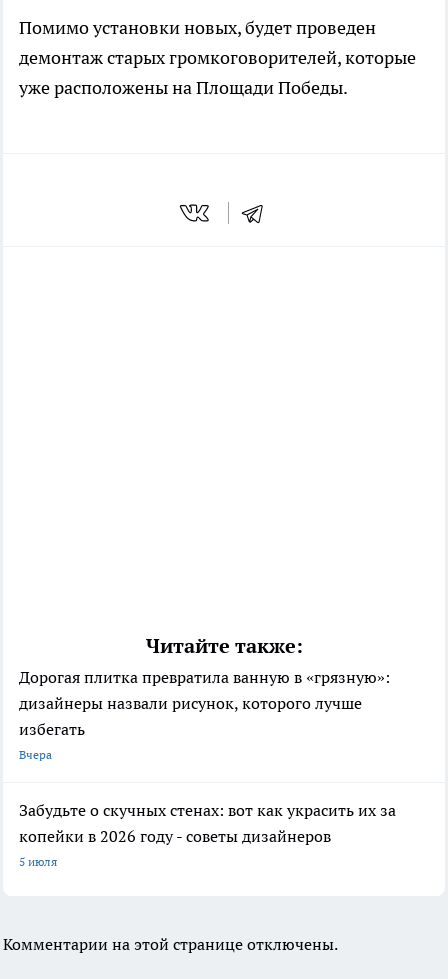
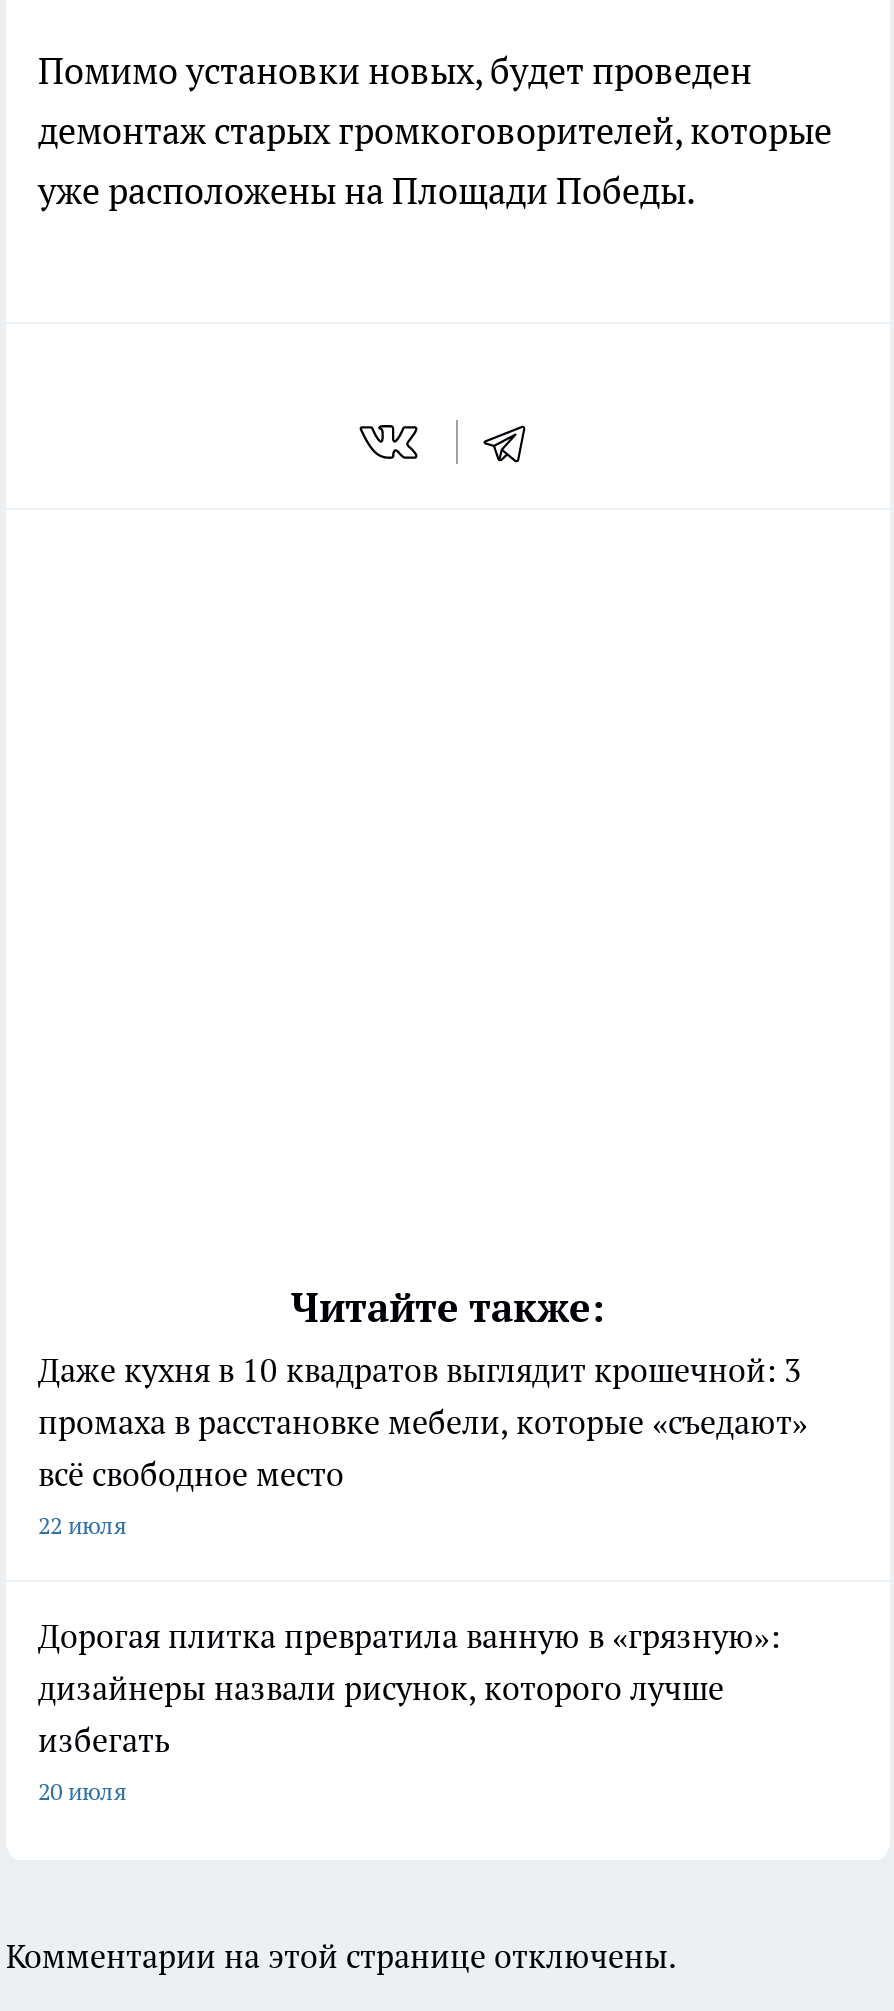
none -> [38,1350,808,1540] Даже кухня в 10 квадратов выглядит крошечной: 3 | промаха в расстановке мебели, которые «съедают» | всё свободное место | 22 июля
moved [19,667,390,739] -> [38,1616,780,1760]: Дорогая плитка превратила ванную в «грязную»: | дизайнеры назвали рисунок, которого лучше | избегать
[19,747,396,869] Вчера | Забудьте о скучных стенах: вот как украсить их за | копейки в 2026 году - советы дизайнеров | 5 июля -> [38,1776,126,1806] 20 июля

